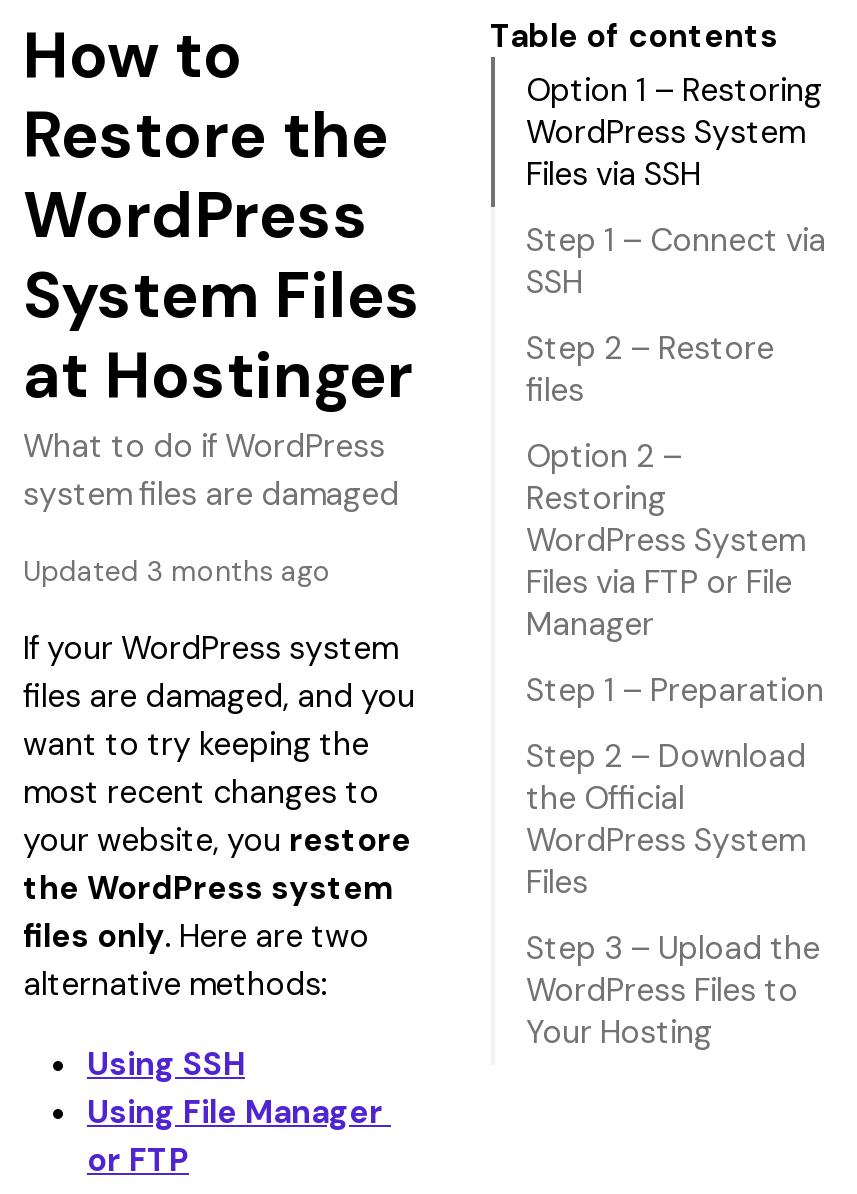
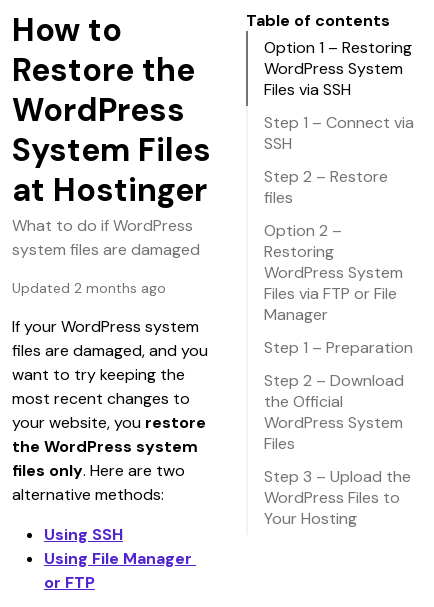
[23,553,331,589] Updated 3 months ago -> [12,279,166,297] Updated 2 months ago

